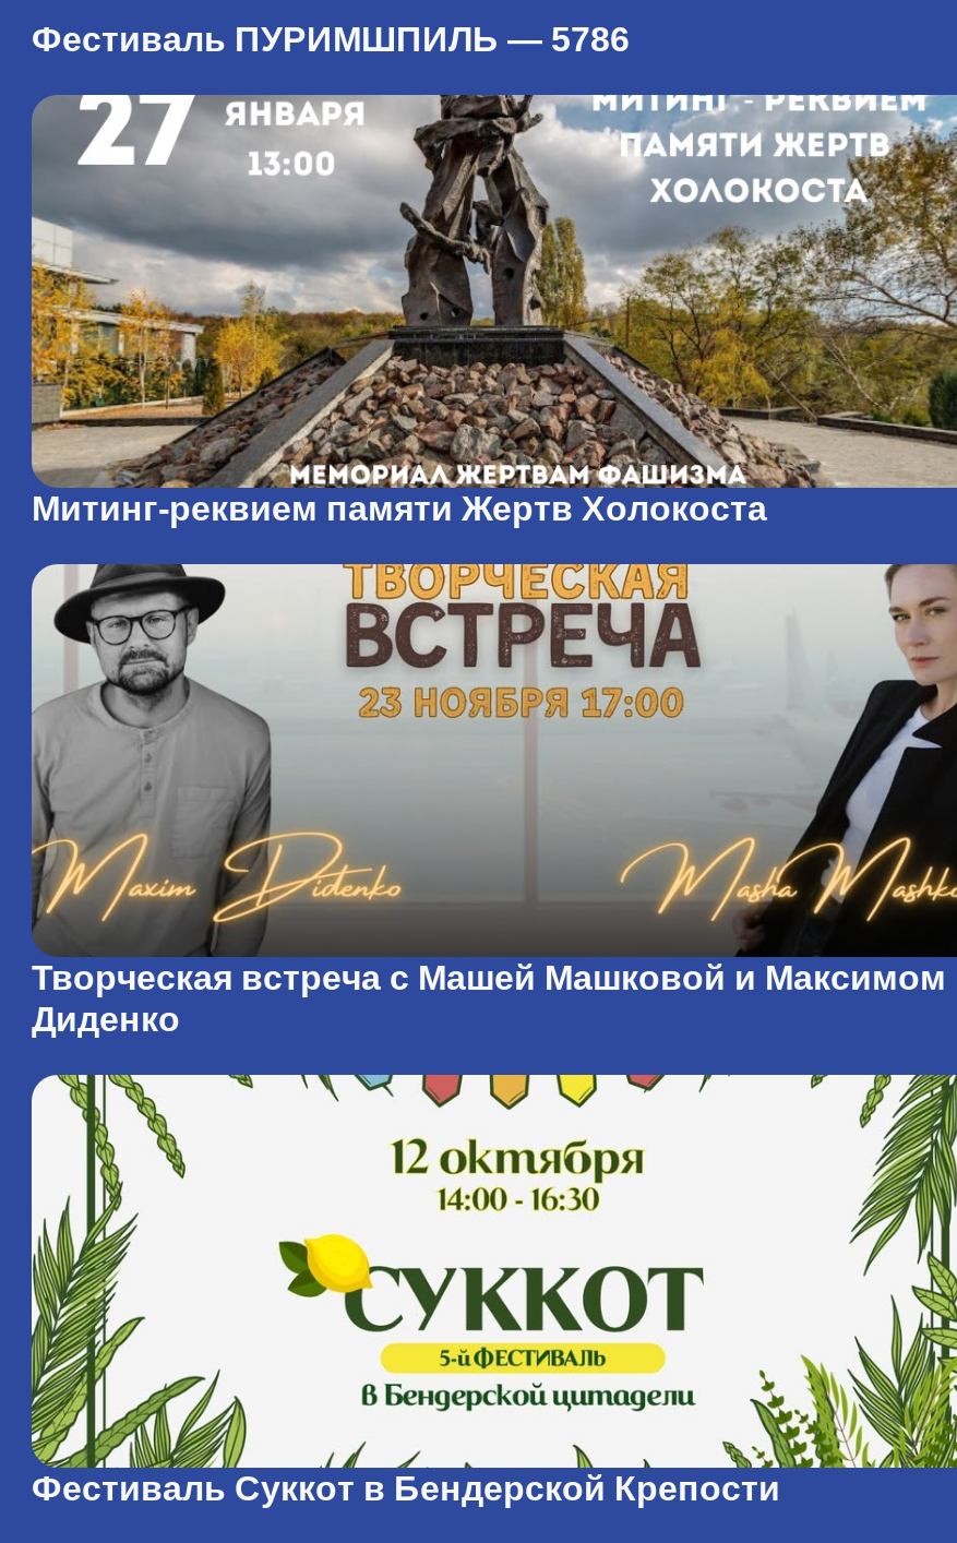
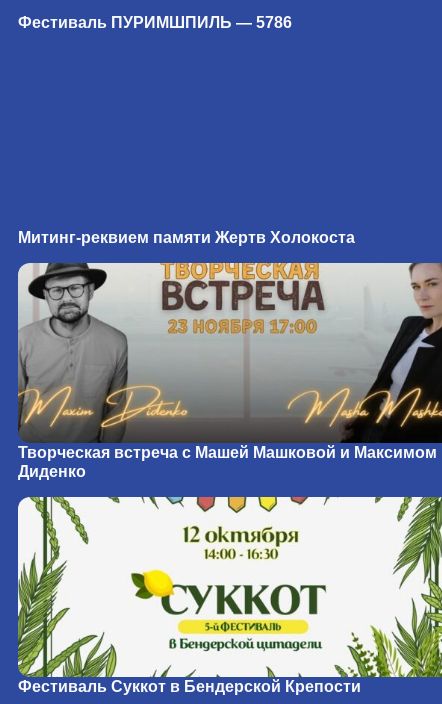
[29,93,950,490] [image] -> none

